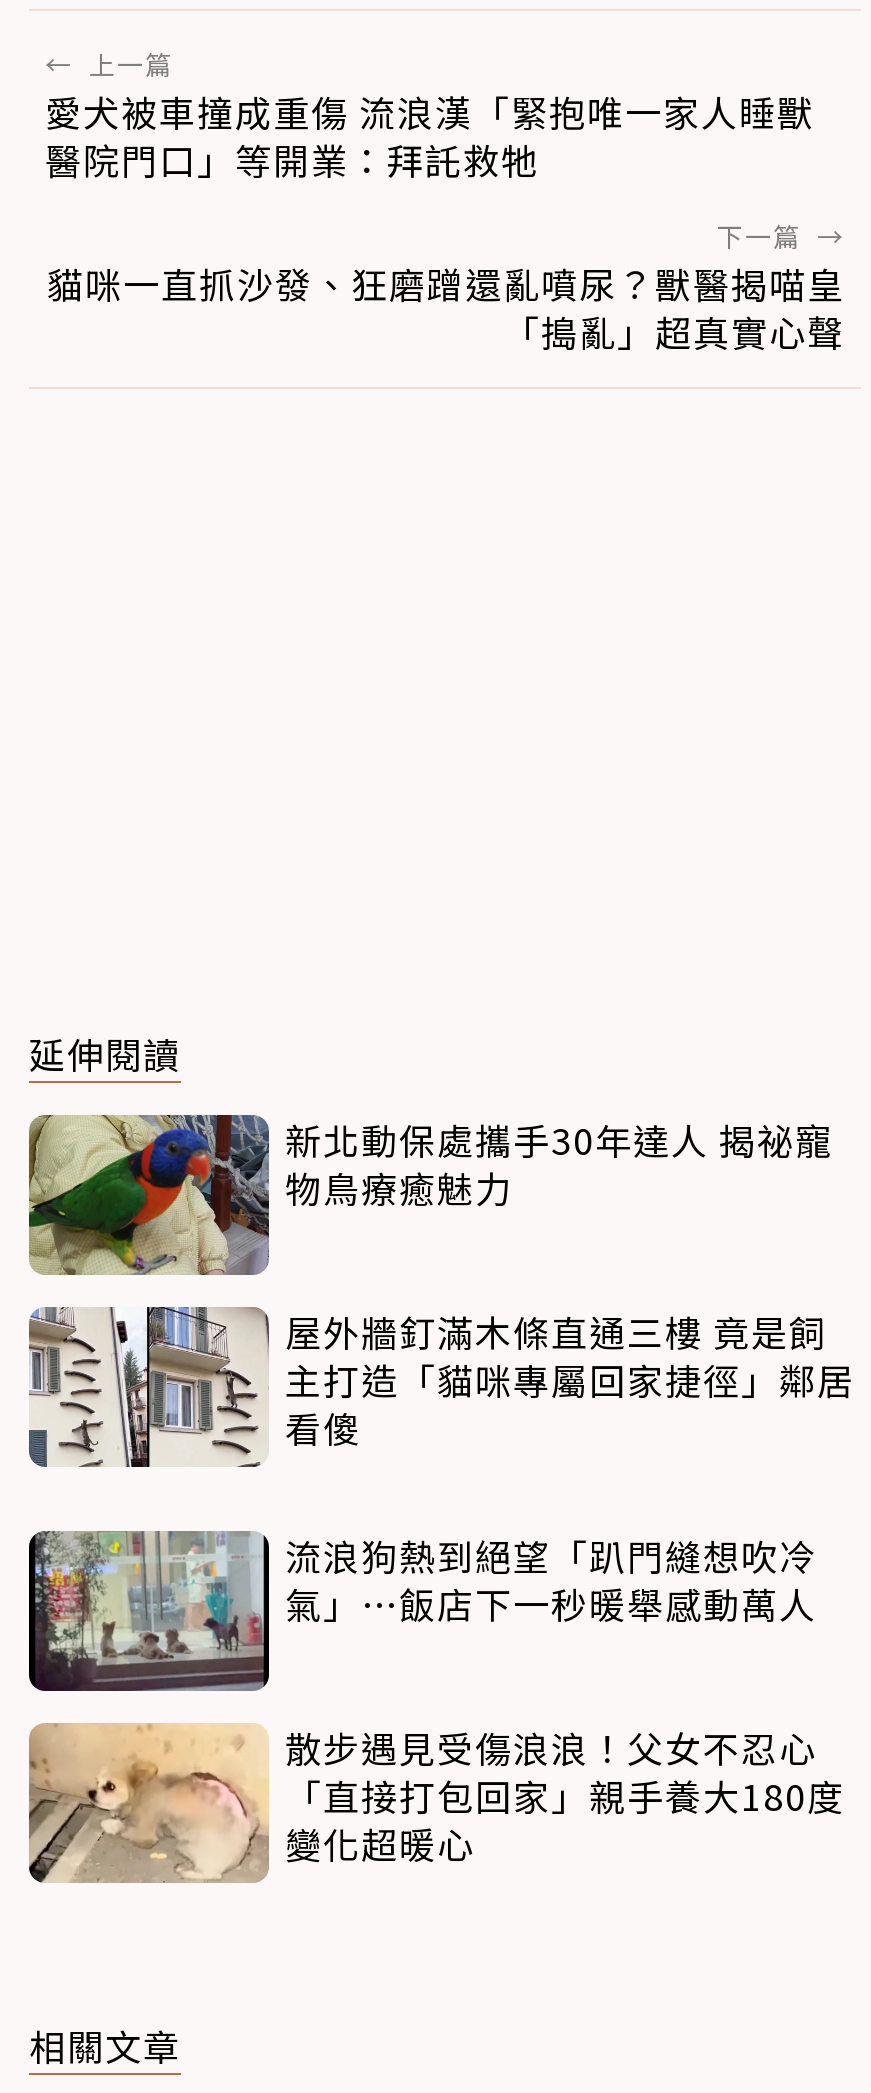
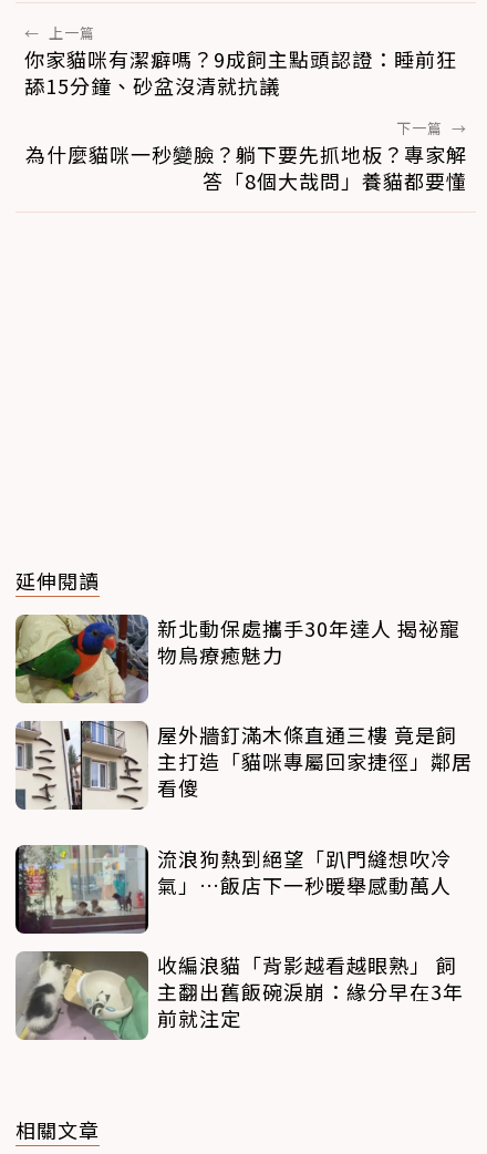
[45,84,815,184] 愛犬被車撞成重傷 流浪漢「緊抱唯一家人睡獸 | 醫院門口」等開業：拜託救牠 -> [24,44,457,99] 你家貓咪有潔癖嗎？9成飼主點頭認證：睡前狂 | 舔15分鐘、砂盆沒清就抗議
[47,256,845,356] 貓咪一直抓沙發、狂磨蹭還亂噴尿？獸醫揭喵皇 | 「搗亂」超真實心聲 -> [25,139,467,194] 為什麼貓咪一秒變臉？躺下要先抓地板？專家解 | 答「8個大哉問」養貓都要懂
[29,1720,845,1883] [image] | 散步遇見受傷浪浪！父女不忍心 | 「直接打包回家」親手養大180度 | 變化超暖心 -> [15,950,464,1041] [image] | 收編浪貓「背影越看越眼熟」 飼 | 主翻出舊飯碗淚崩：緣分早在3年 | 前就注定

